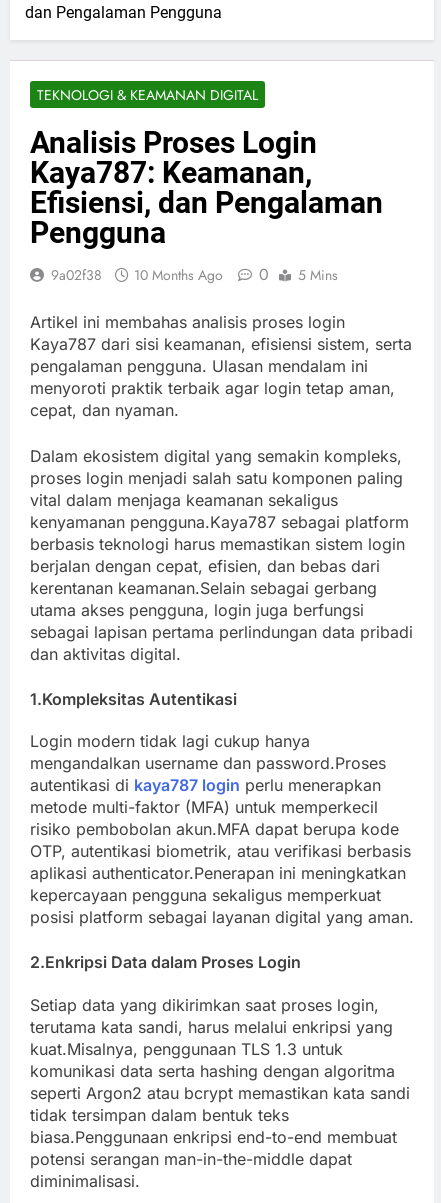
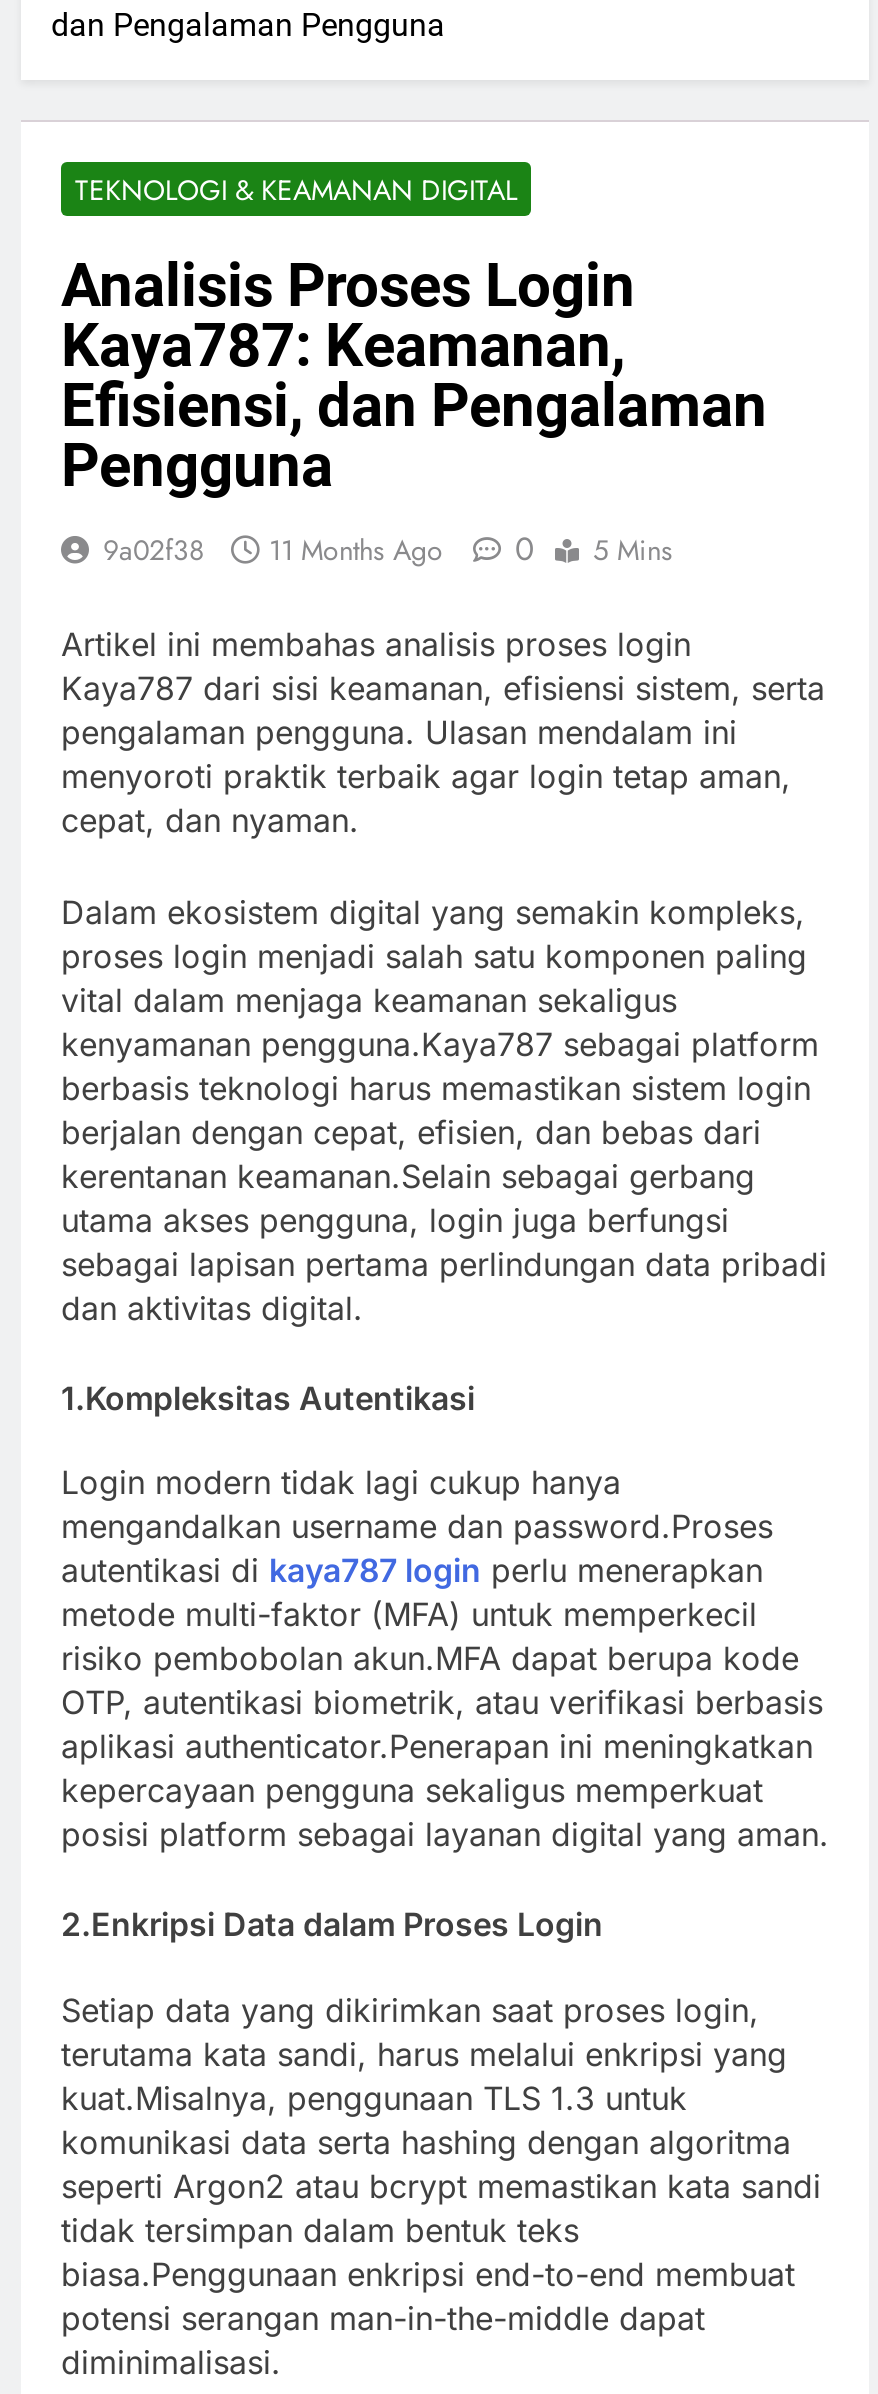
[51,263,338,286] 9a02f38 10 Months Ago 0 5 Mins -> [103,526,673,572] 9a02f38 11 Months Ago 0 5 Mins

